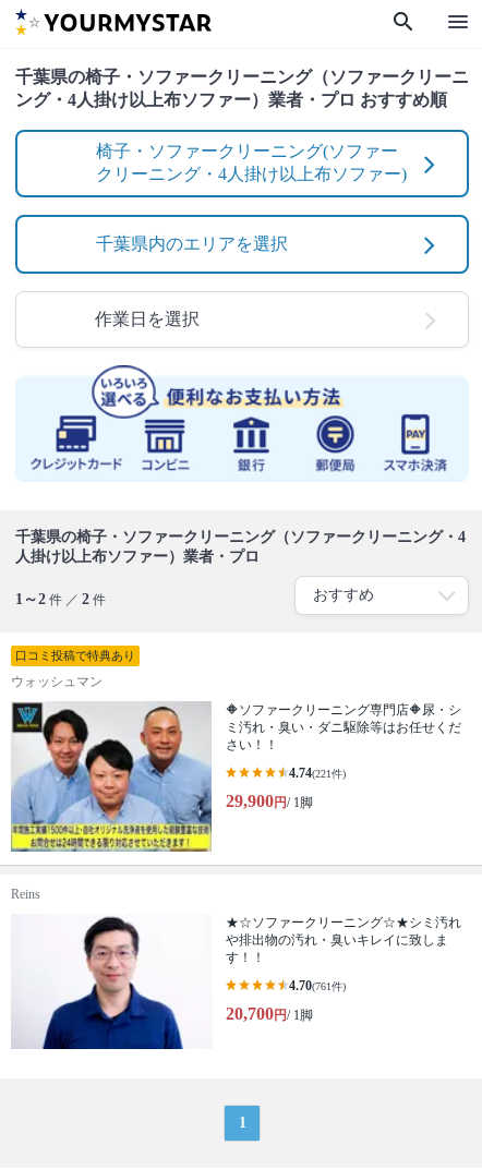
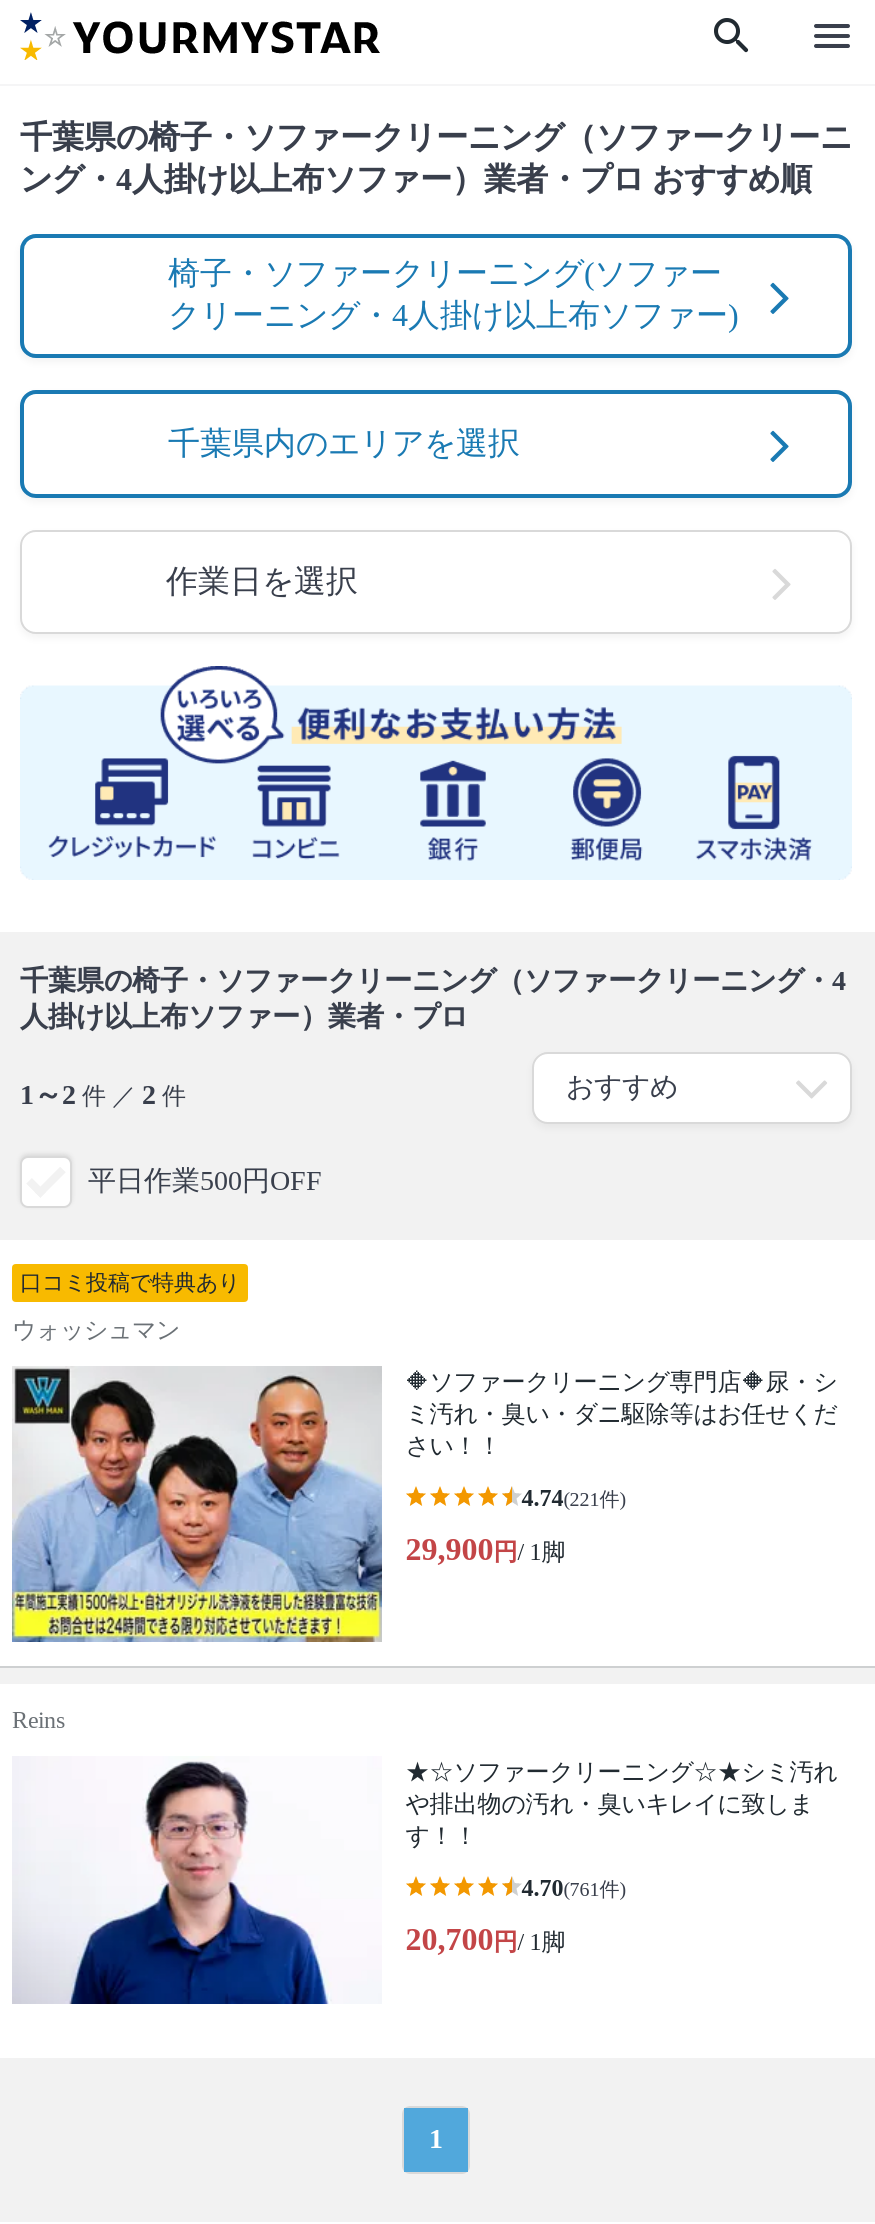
none -> [88,1165,322,1195] 平日作業500円OFF

